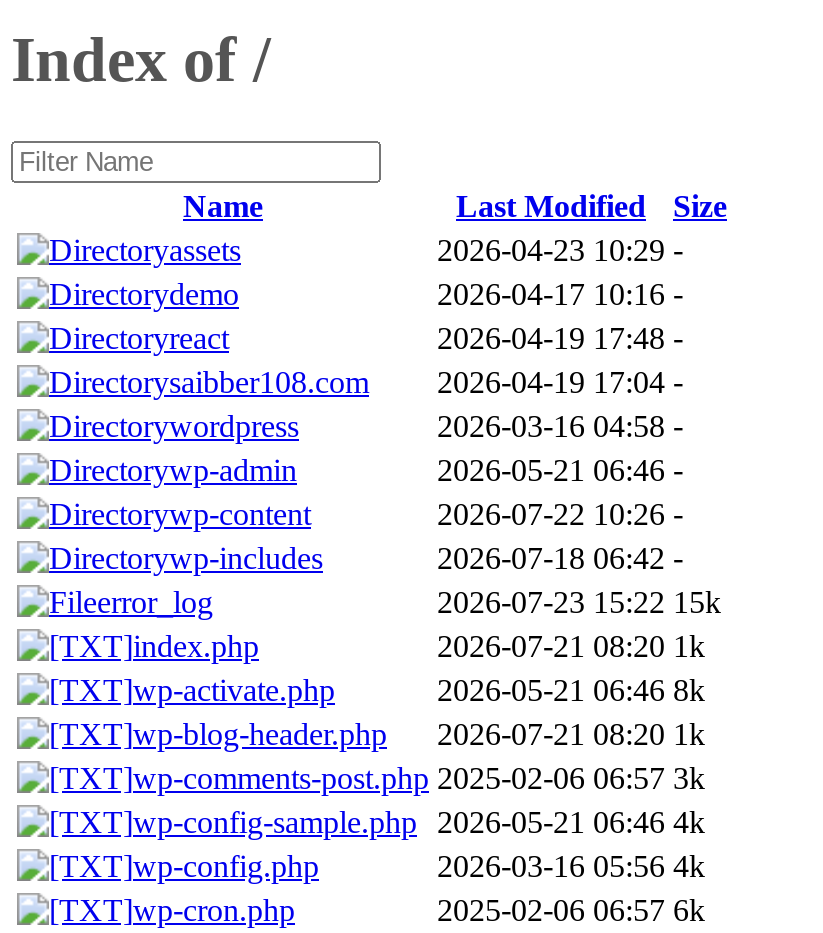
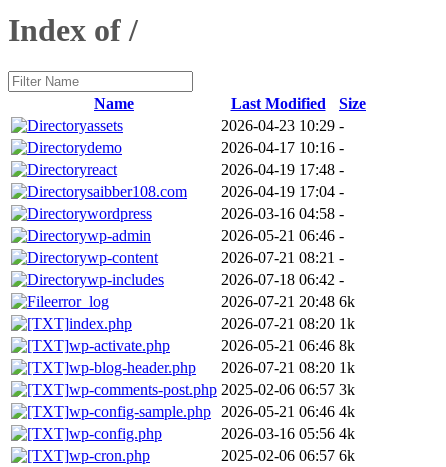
[437,497,683,531] 2026-07-22 10:26 - -> [221,249,344,266] 2026-07-21 08:21 -
[437,585,721,619] 2026-07-23 15:22 15k -> [221,293,355,310] 2026-07-21 20:48 6k

